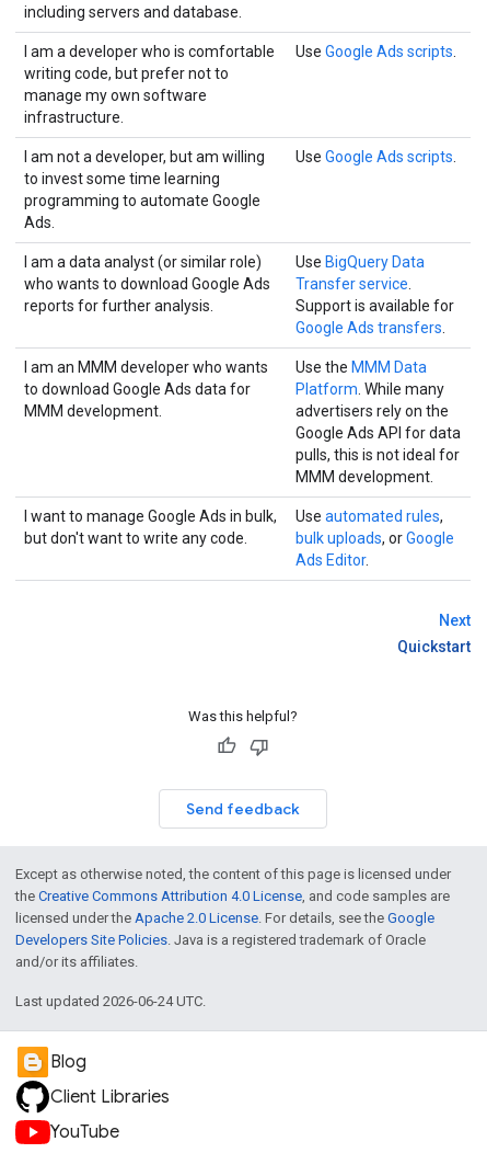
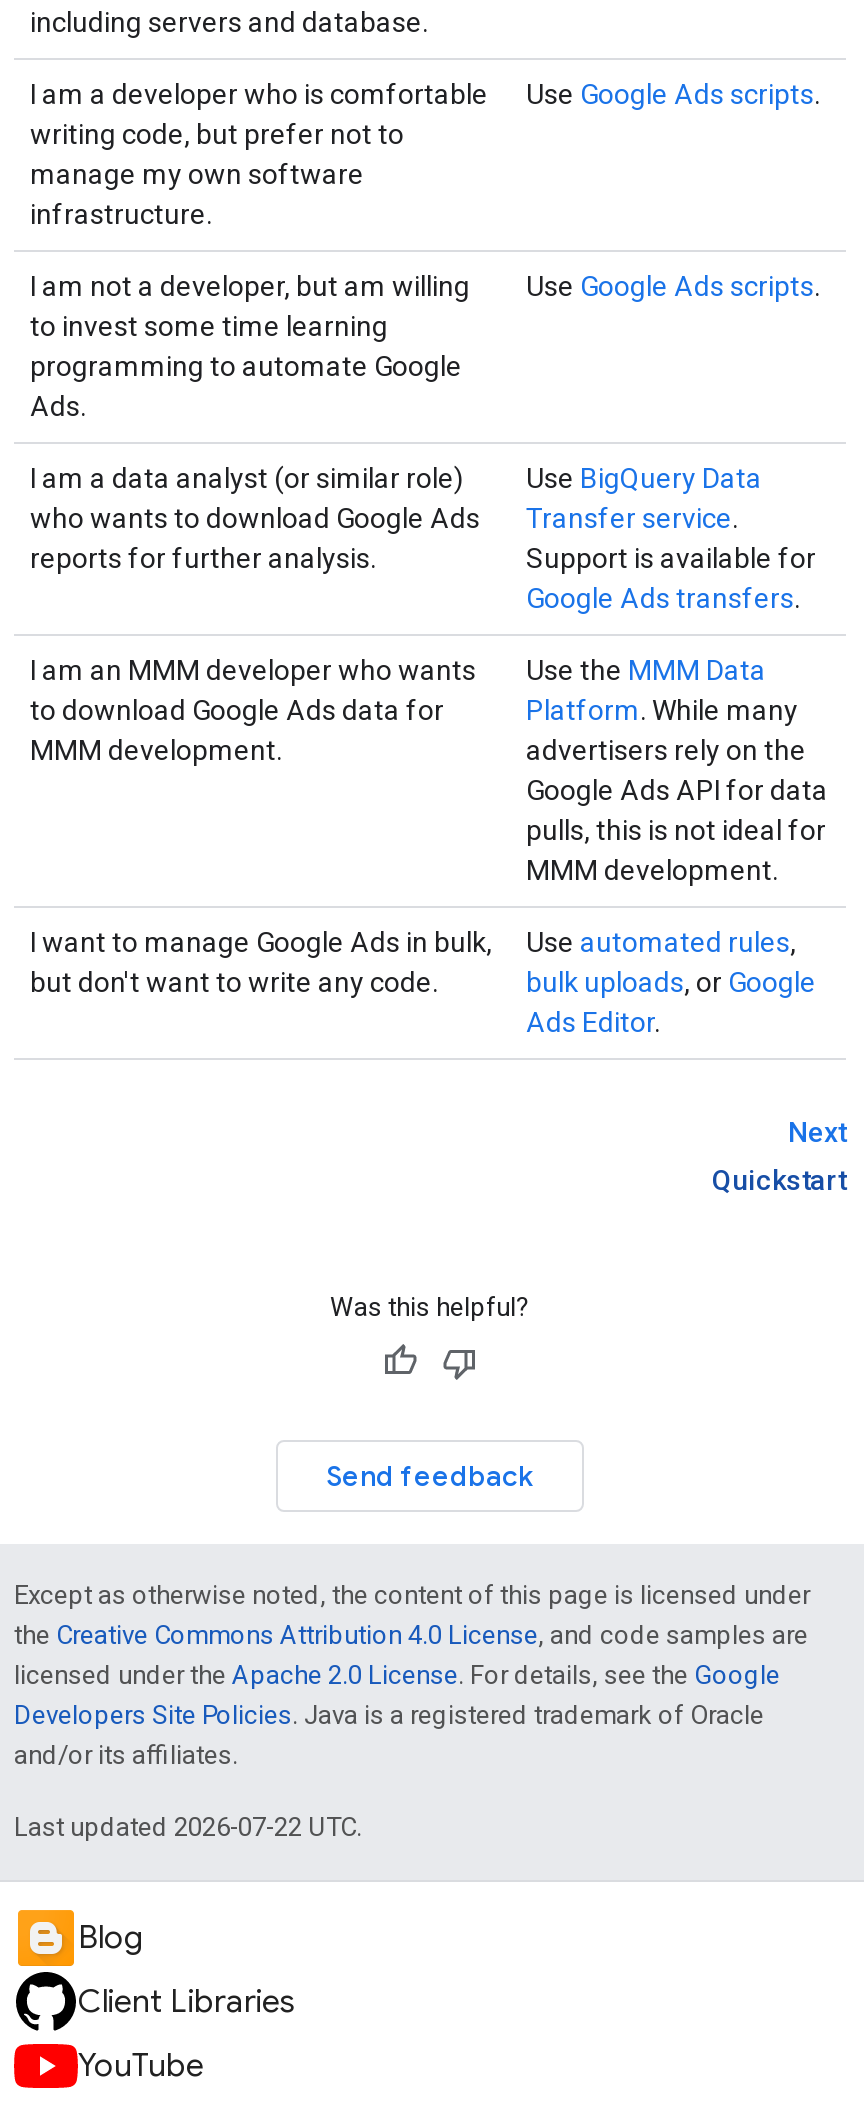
[15,993,206,1009] Last updated 2026-06-24 UTC. -> [14,1812,362,1842] Last updated 2026-07-22 UTC.

